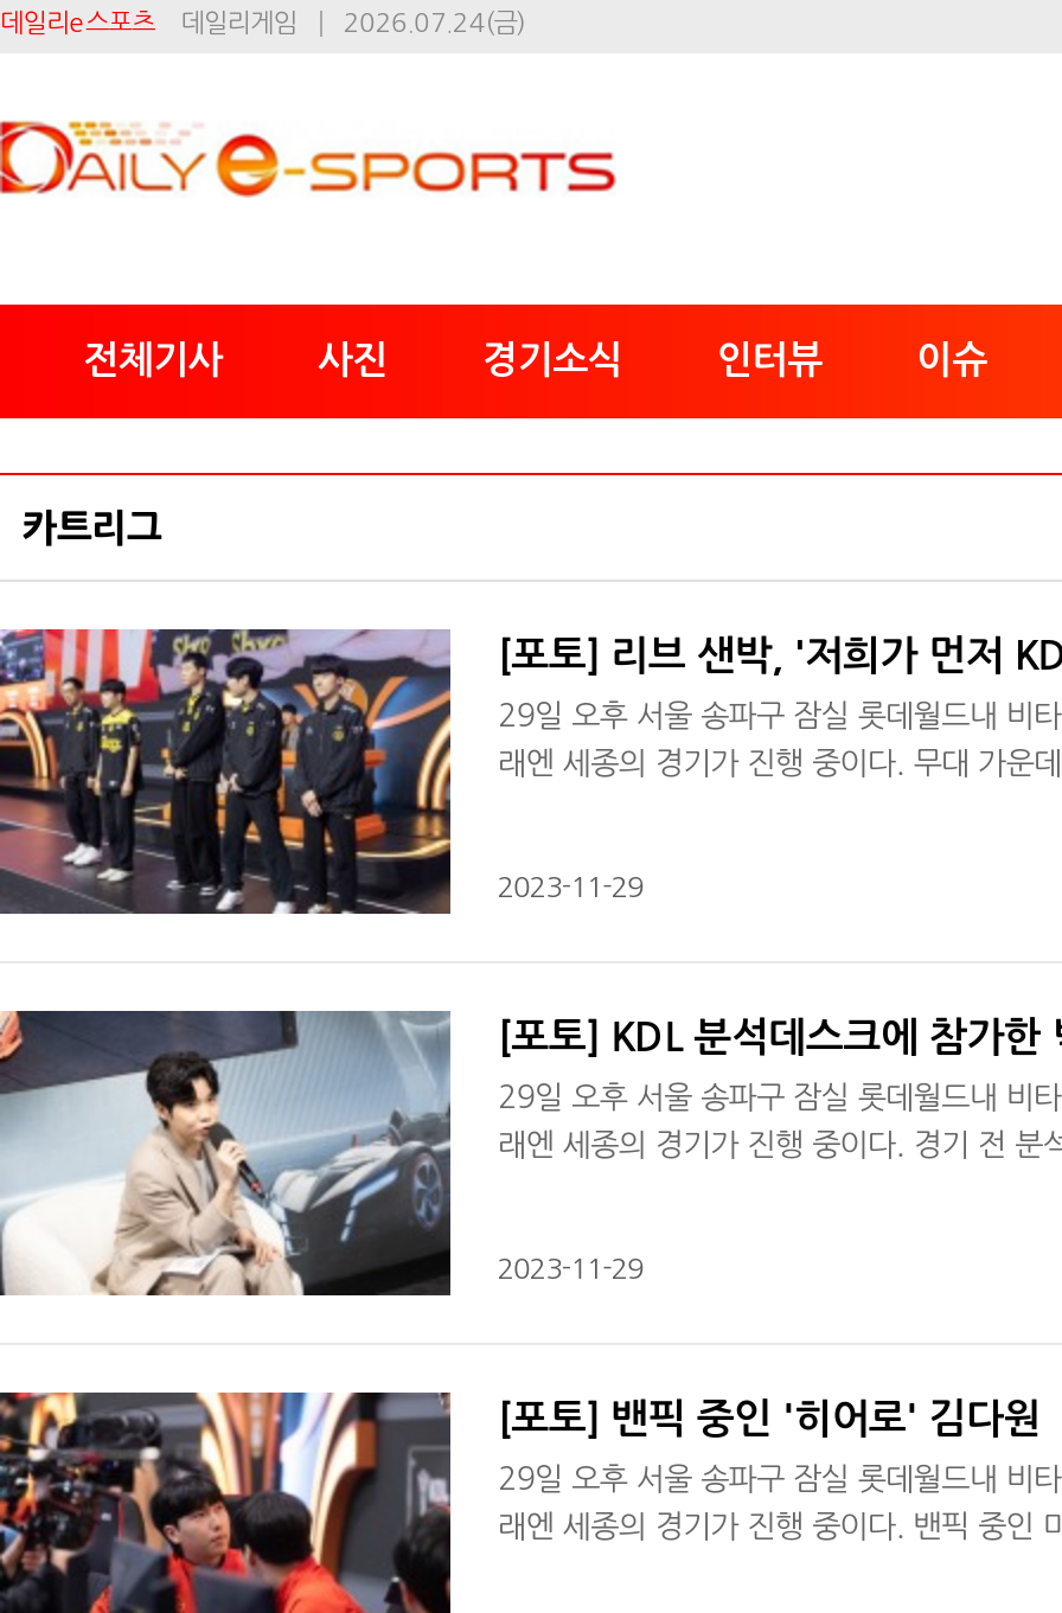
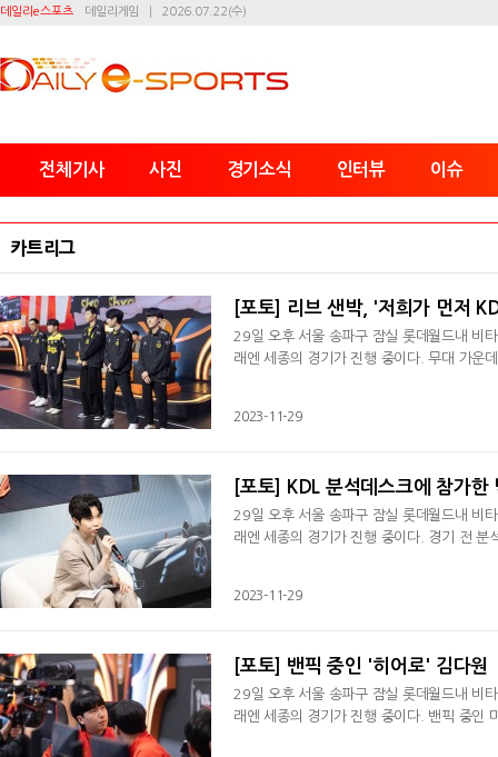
[0,11,526,37] 데일리e스포츠 데일리게임 2026.07.24(금) -> [0,6,247,18] 데일리e스포츠 데일리게임 2026.07.22(수)

